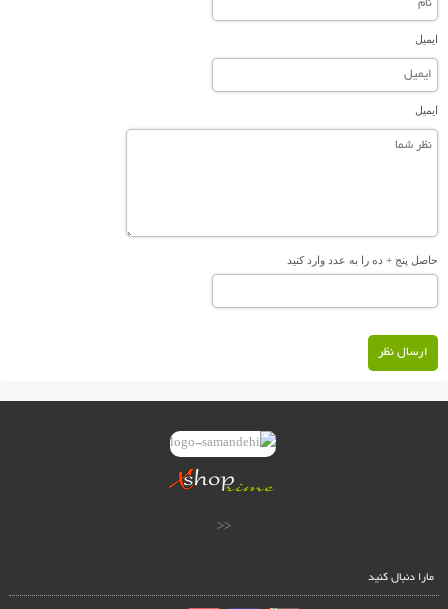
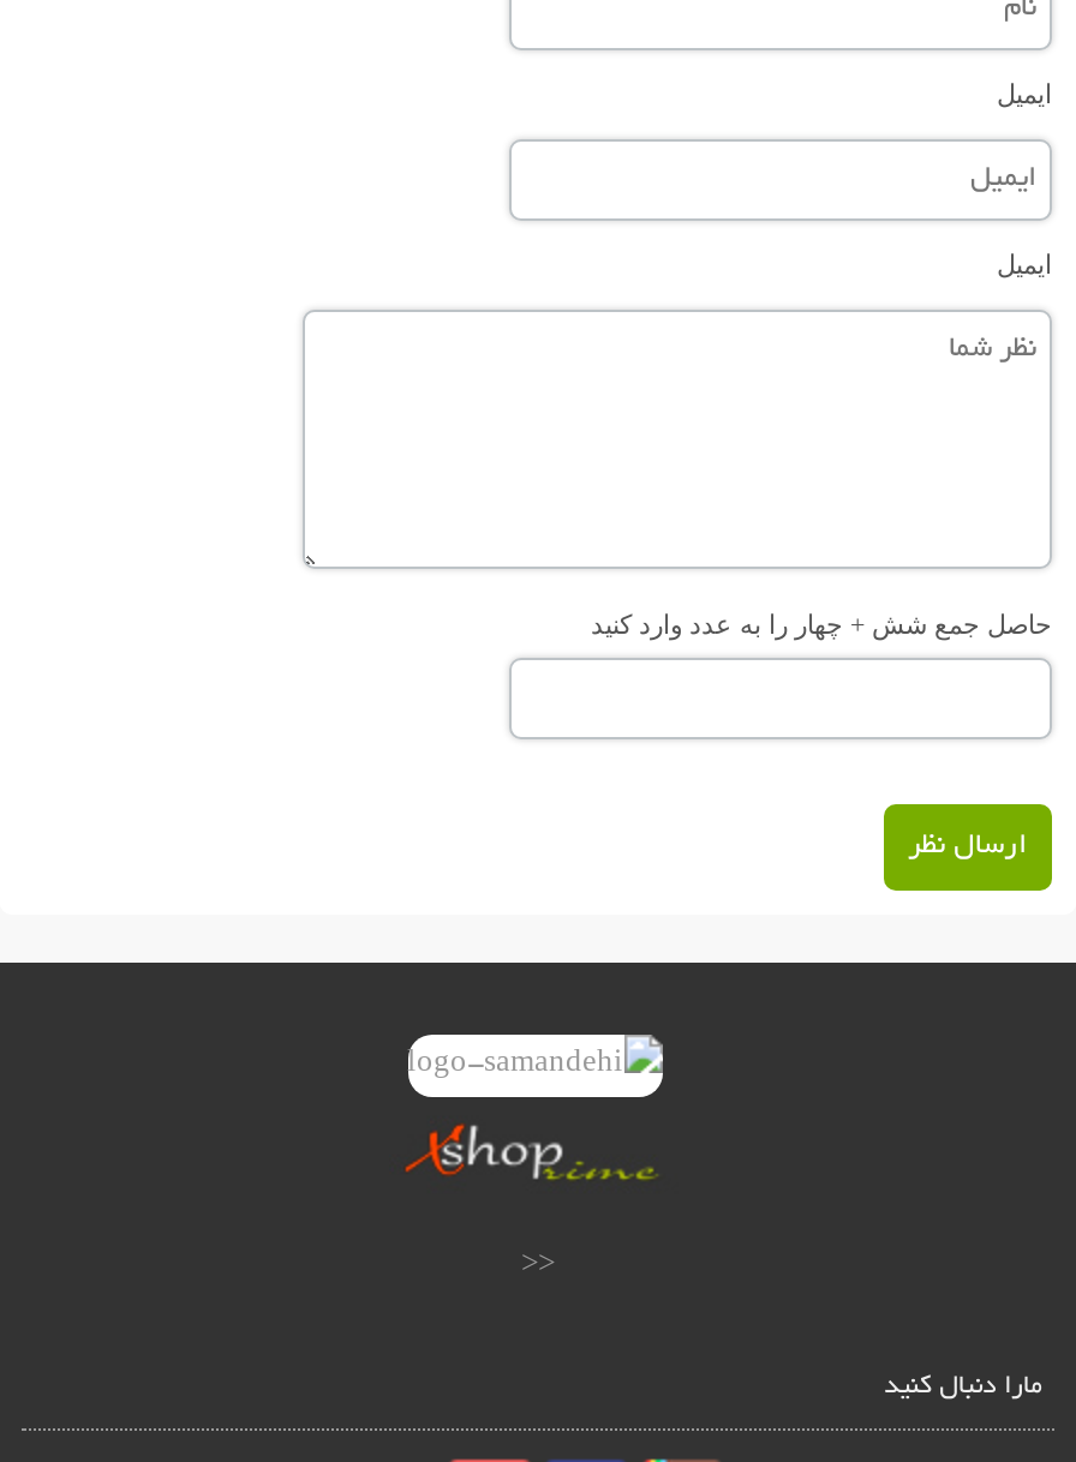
[287,254,438,266] حاصل پنج + ده را به عدد وارد کنید -> [591,609,1052,638] حاصل جمع شش + چهار را به عدد وارد کنید

